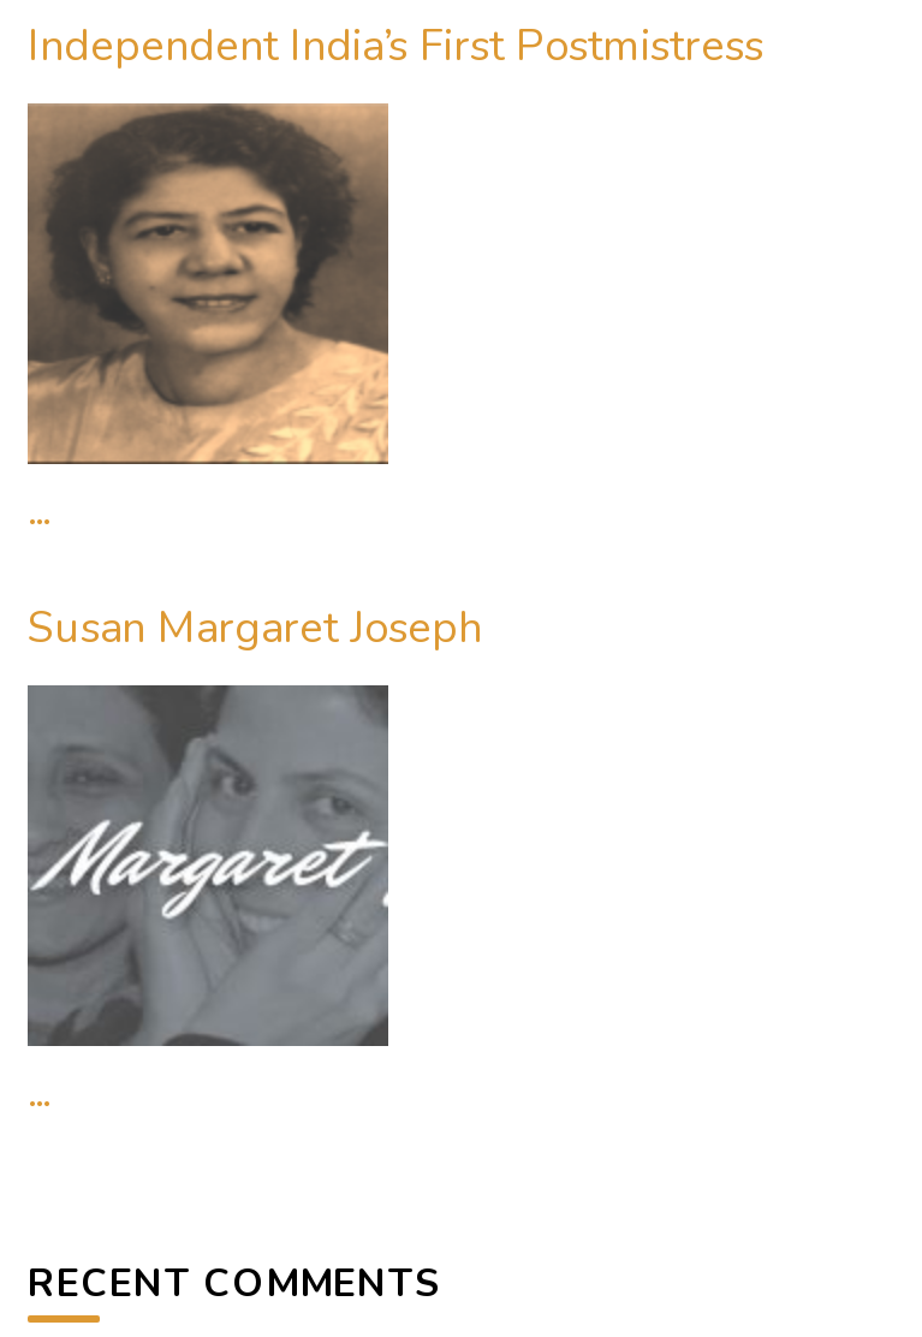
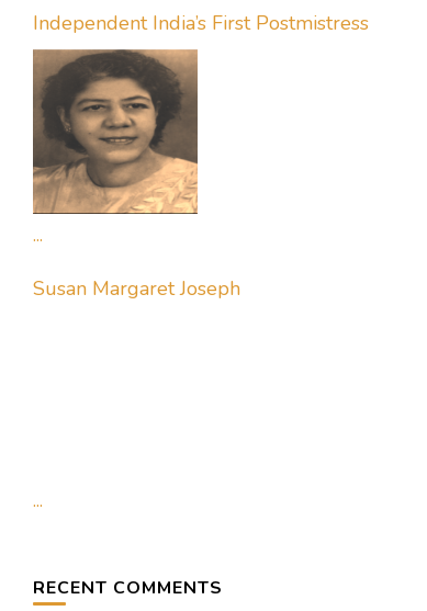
[25,683,391,1048] [image] -> none

